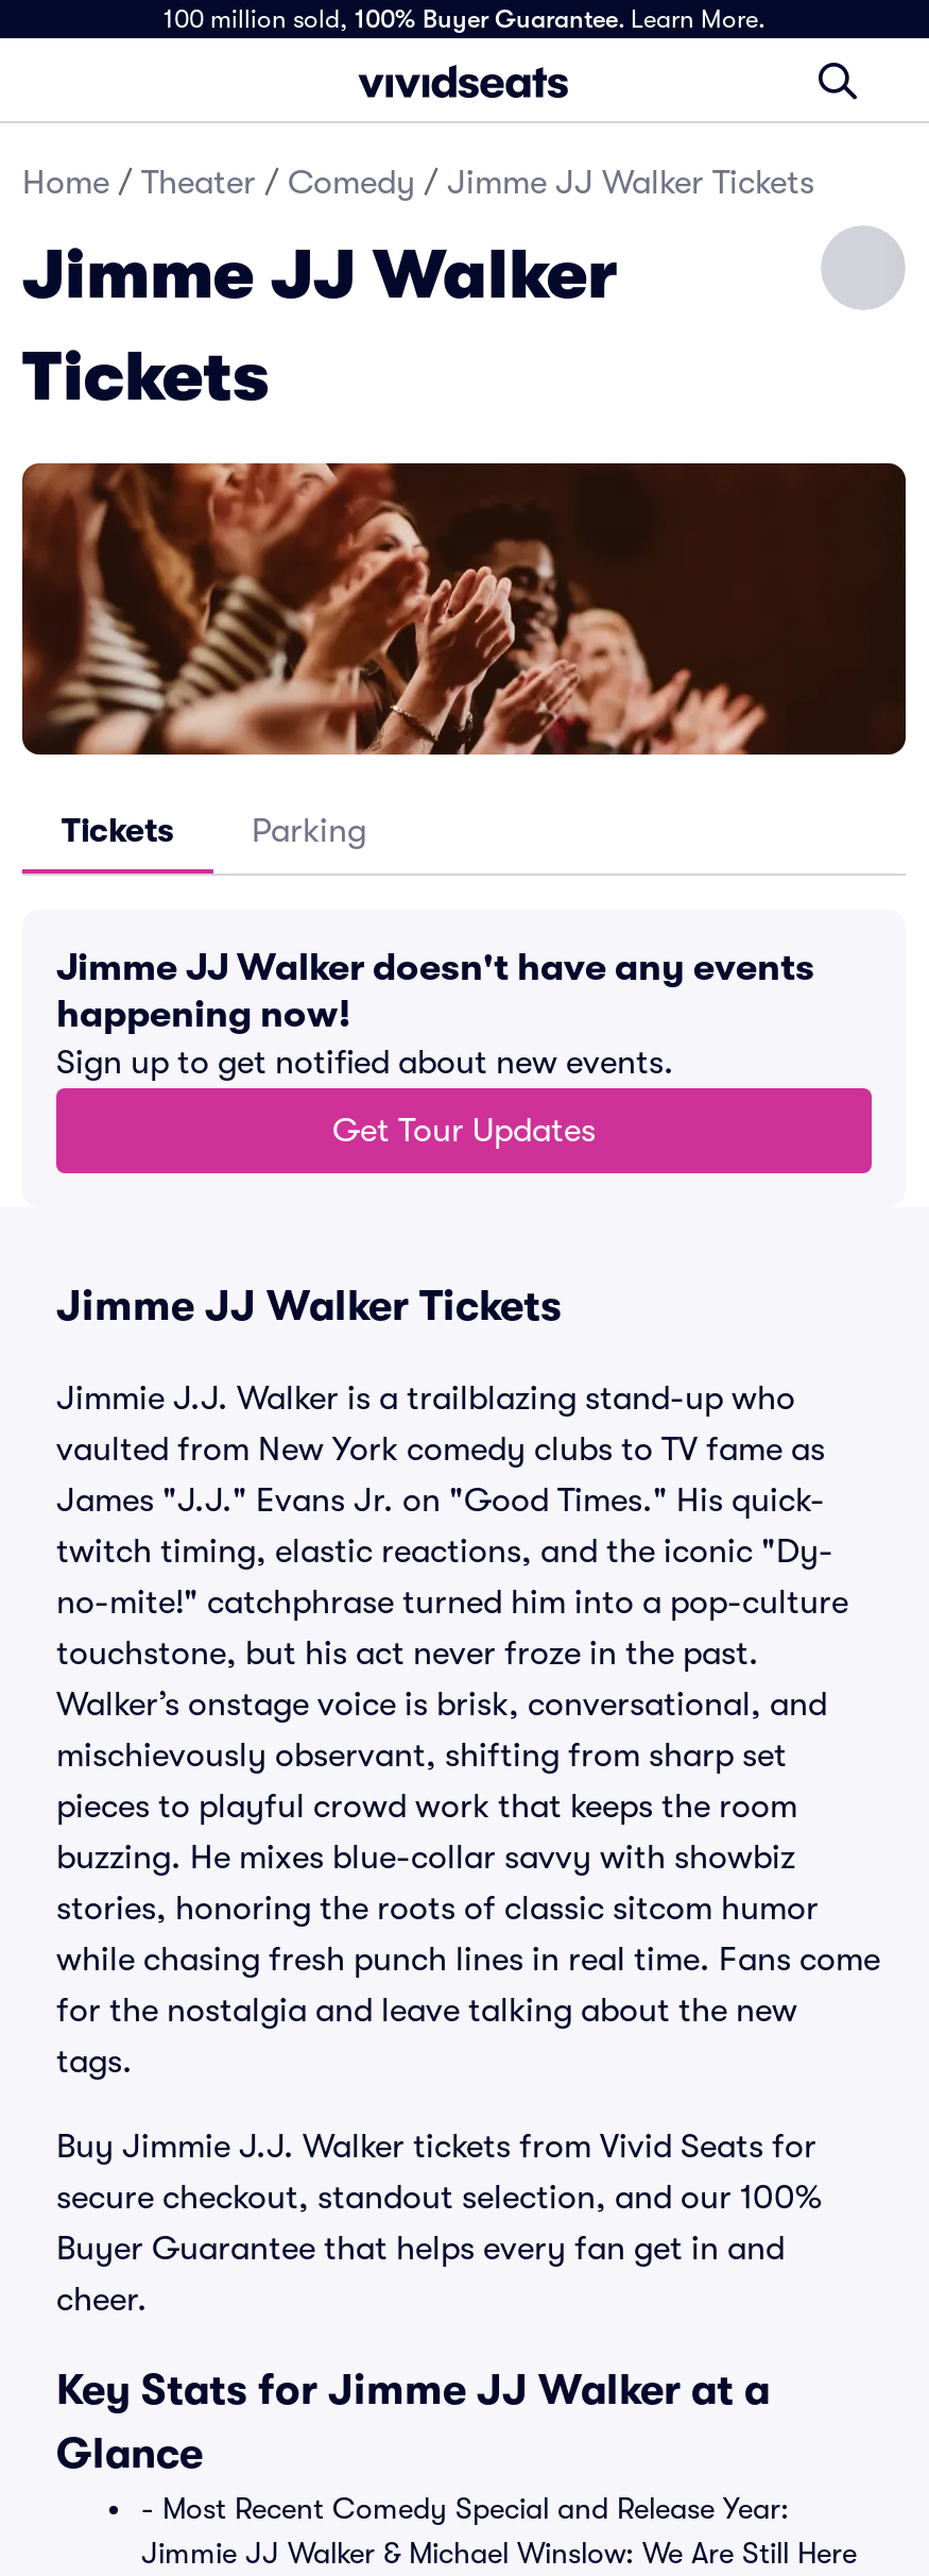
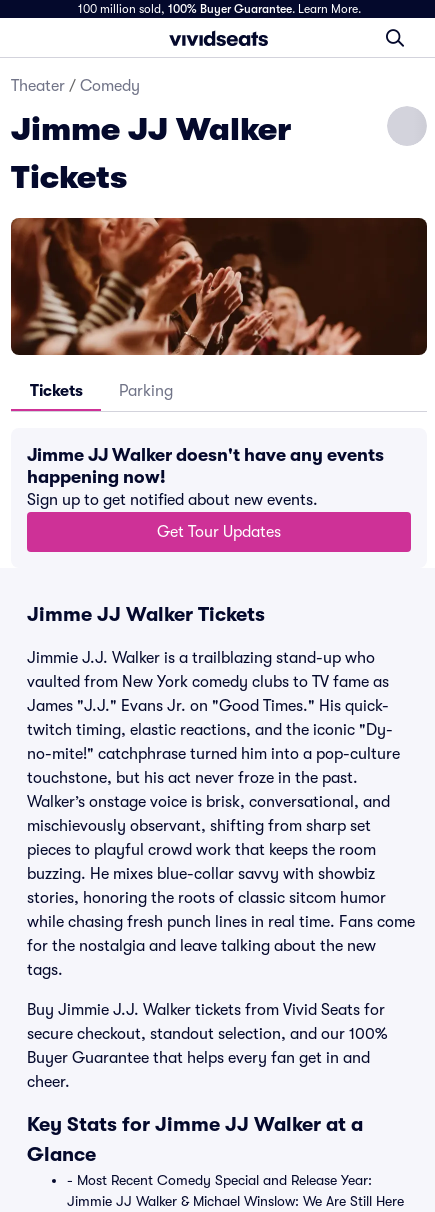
[22,164,814,202] Home / Theater / Comedy / Jimme JJ Walker Tickets -> [11,77,140,95] Theater / Comedy

